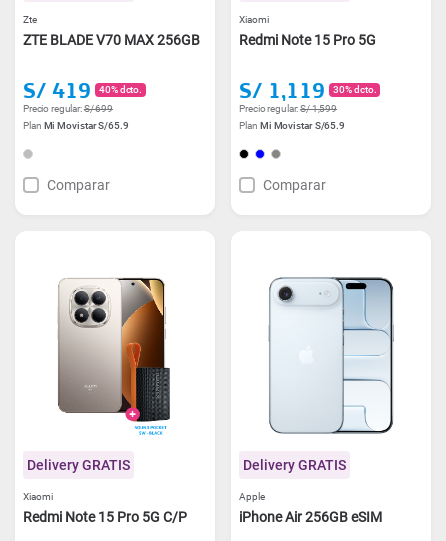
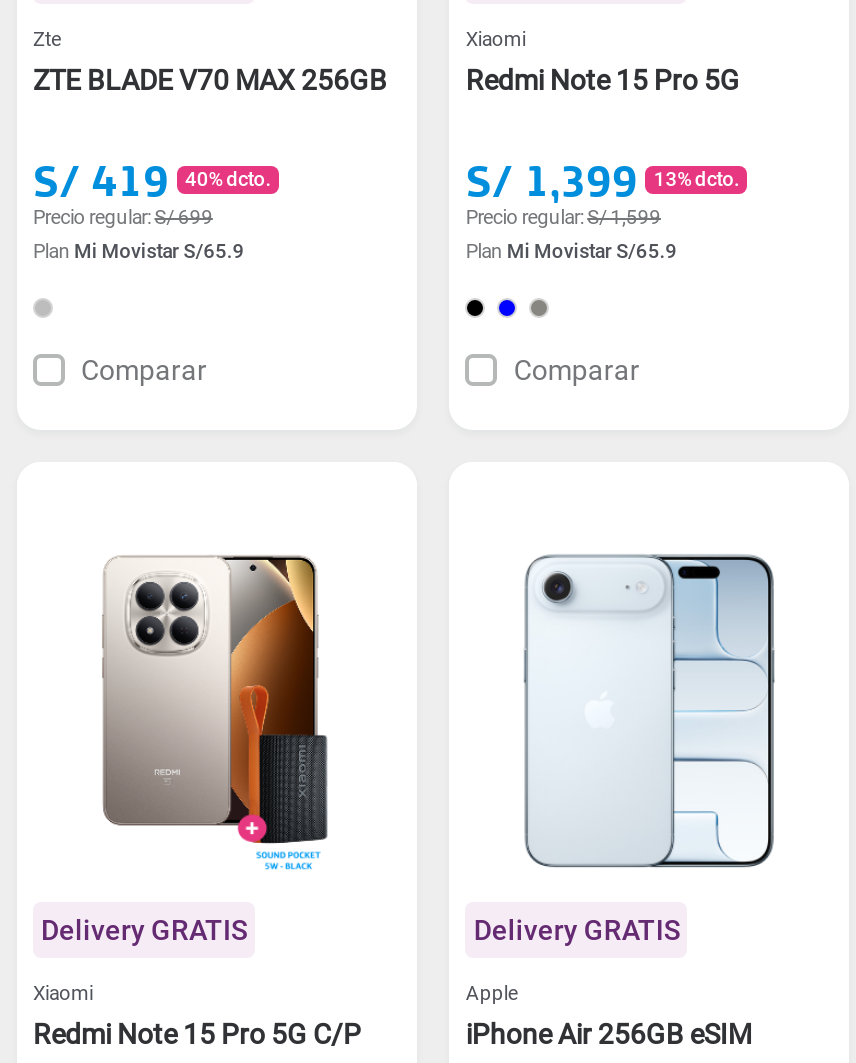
[239,76,325,104] S/ 1,119 -> [466,152,638,208] S/ 1,399
[333,84,376,95] 30% dcto. -> [654,168,740,190] 13% dcto.

